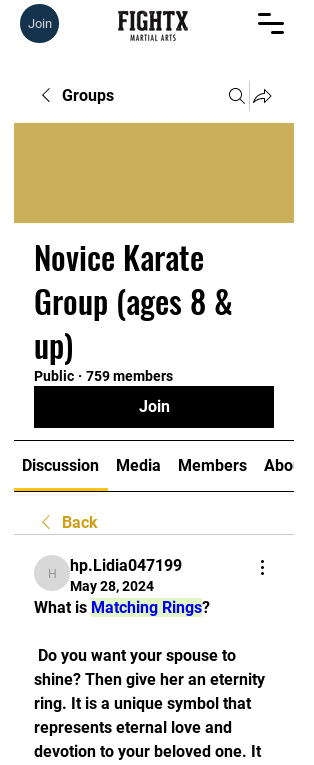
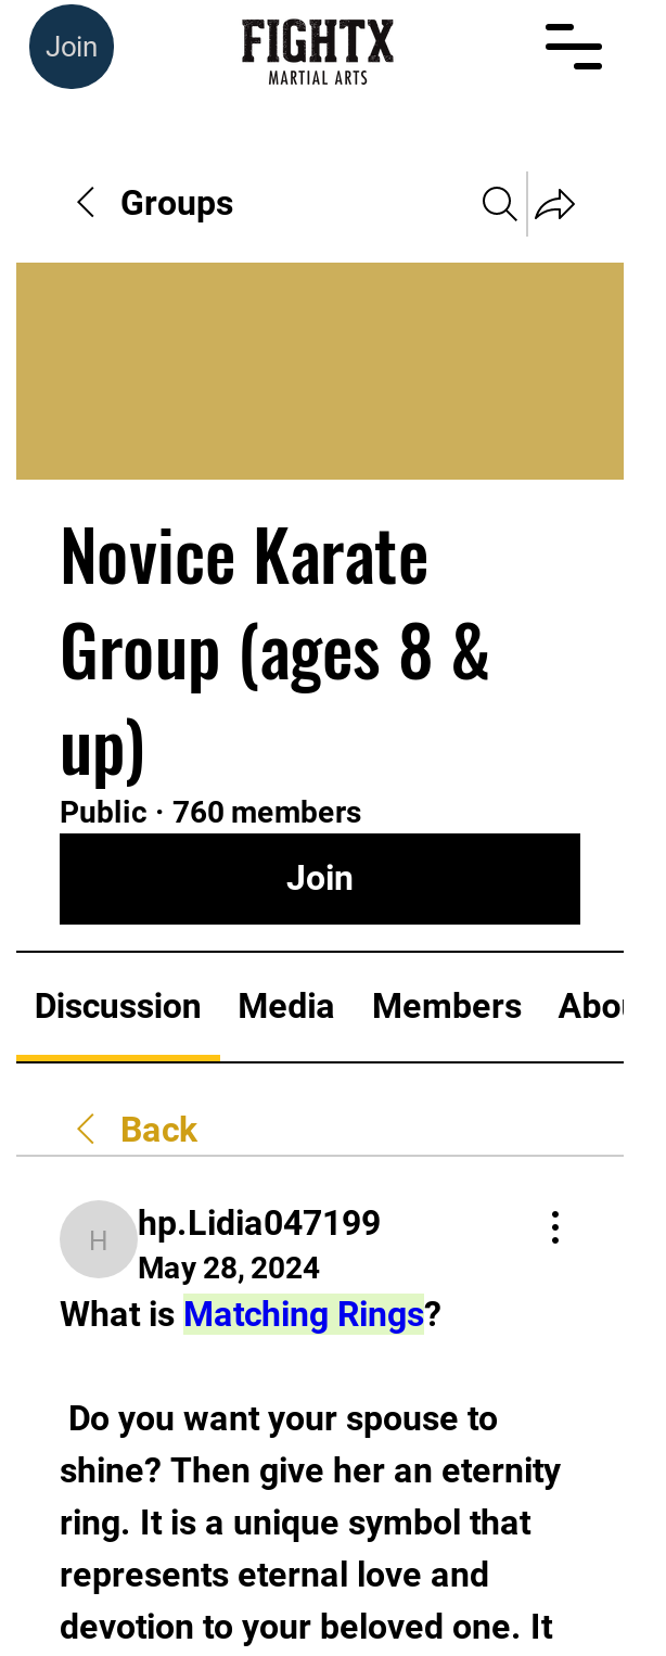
[34,368,173,384] Public · 759 members -> [60,794,361,829] Public · 760 members

